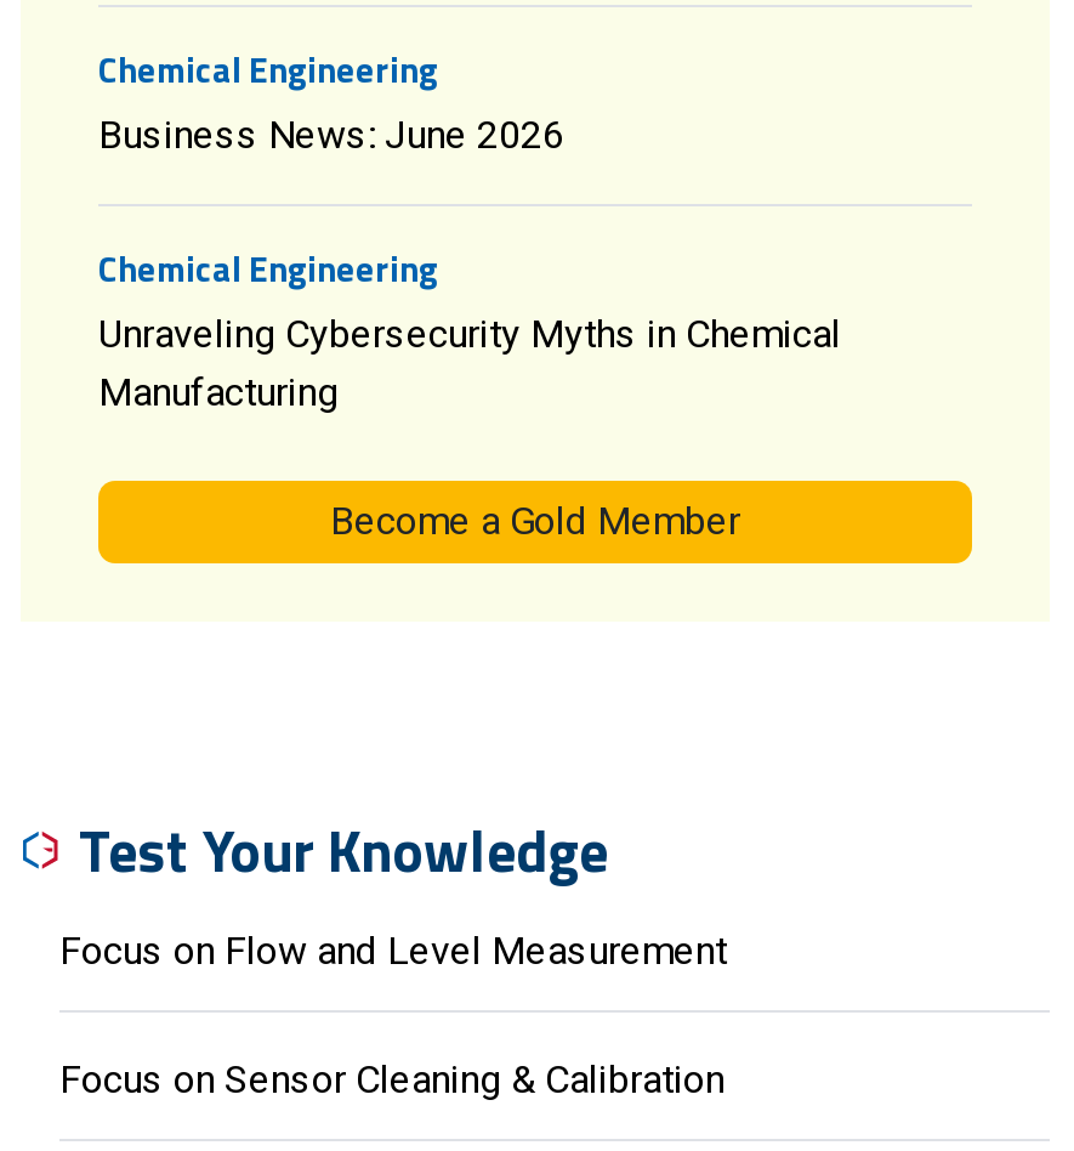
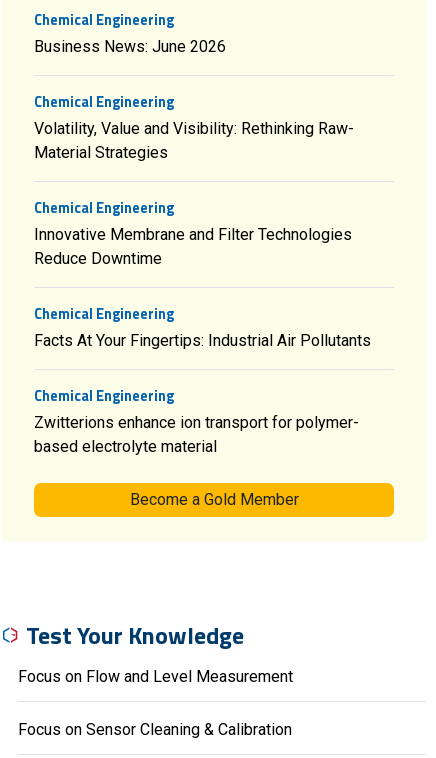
[98,310,841,415] Unraveling Cybersecurity Myths in Chemical | Manufacturing -> [34,119,371,456] Volatility, Value and Visibility: Rethinking Raw- | Material Strategies | Chemical Engineering | Innovative Membrane and Filter Technologies | Reduce Downtime | Chemical Engineering | Facts At Your Fingertips: Industrial Air Pollutants | Chemical Engineering | Zwitterions enhance ion transport for polymer- | based electrolyte material

